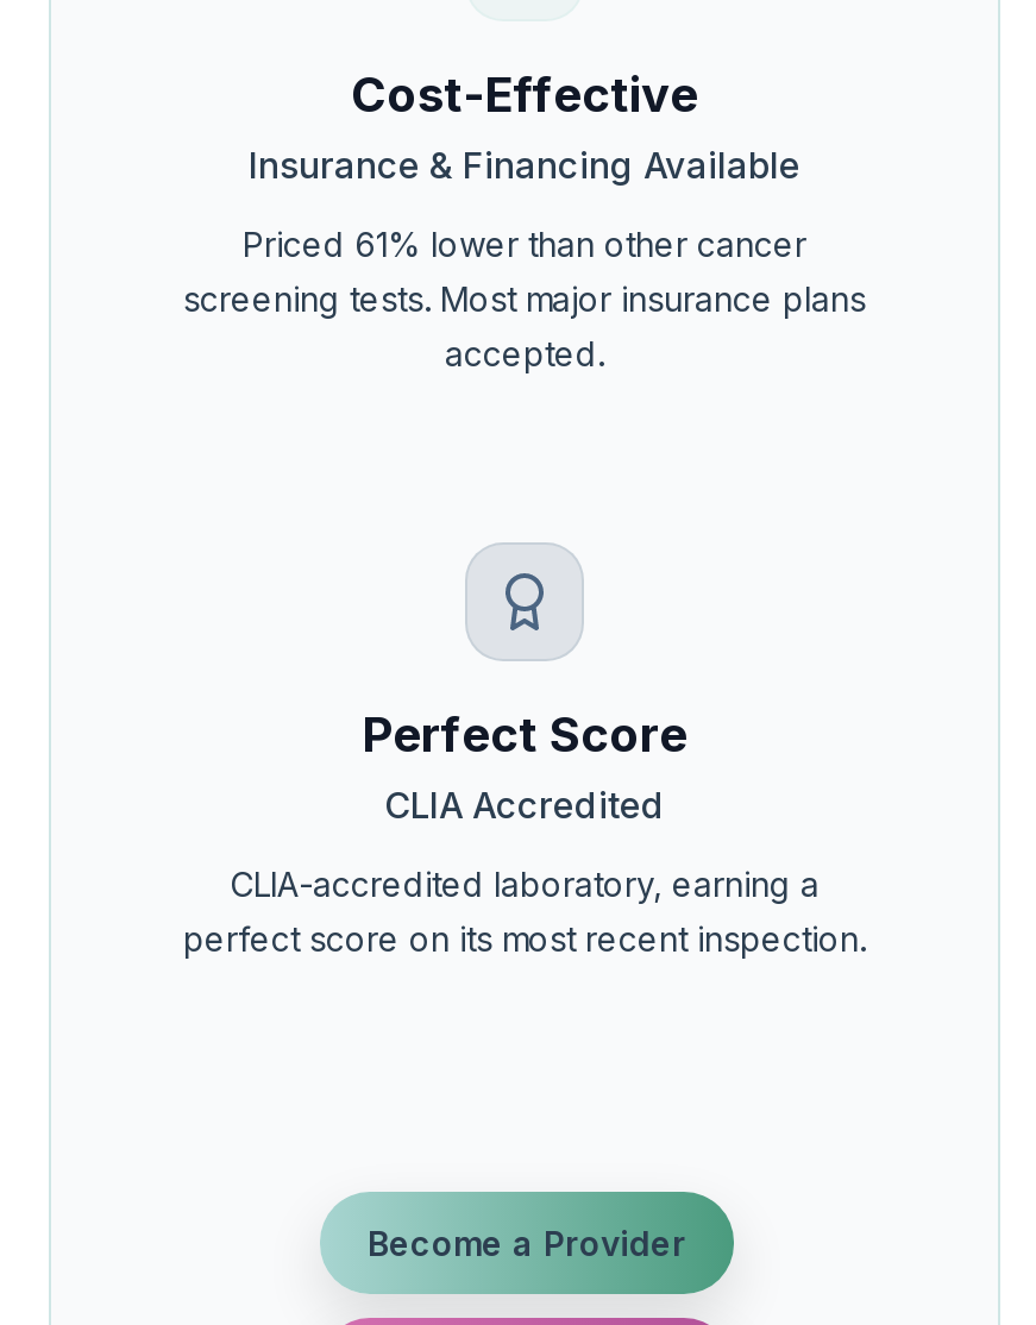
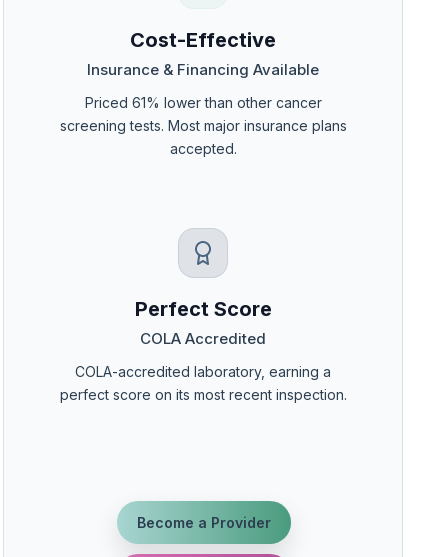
[384,782,665,827] CLIA Accredited -> [140,329,266,348] COLA Accredited
[230,863,820,903] CLIA-accredited laboratory, earning a -> [75,363,331,380] COLA-accredited laboratory, earning a

